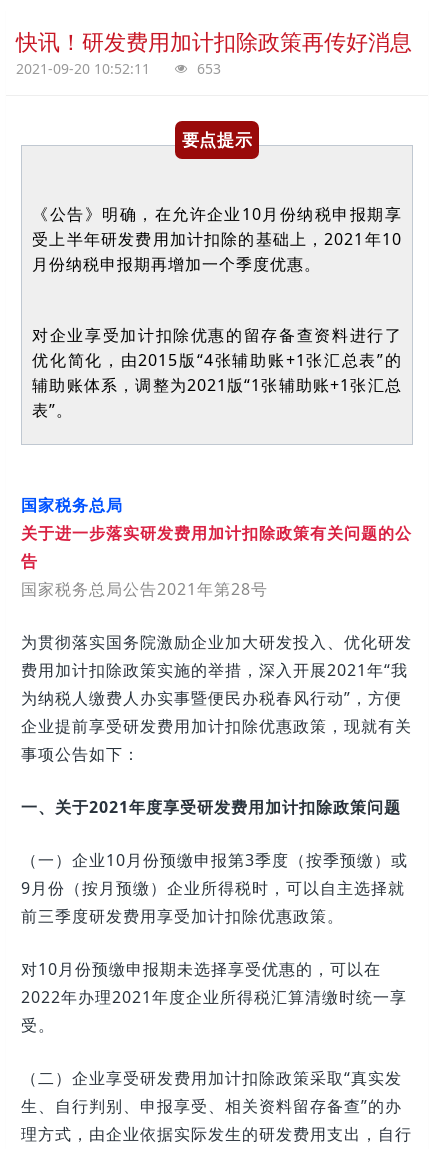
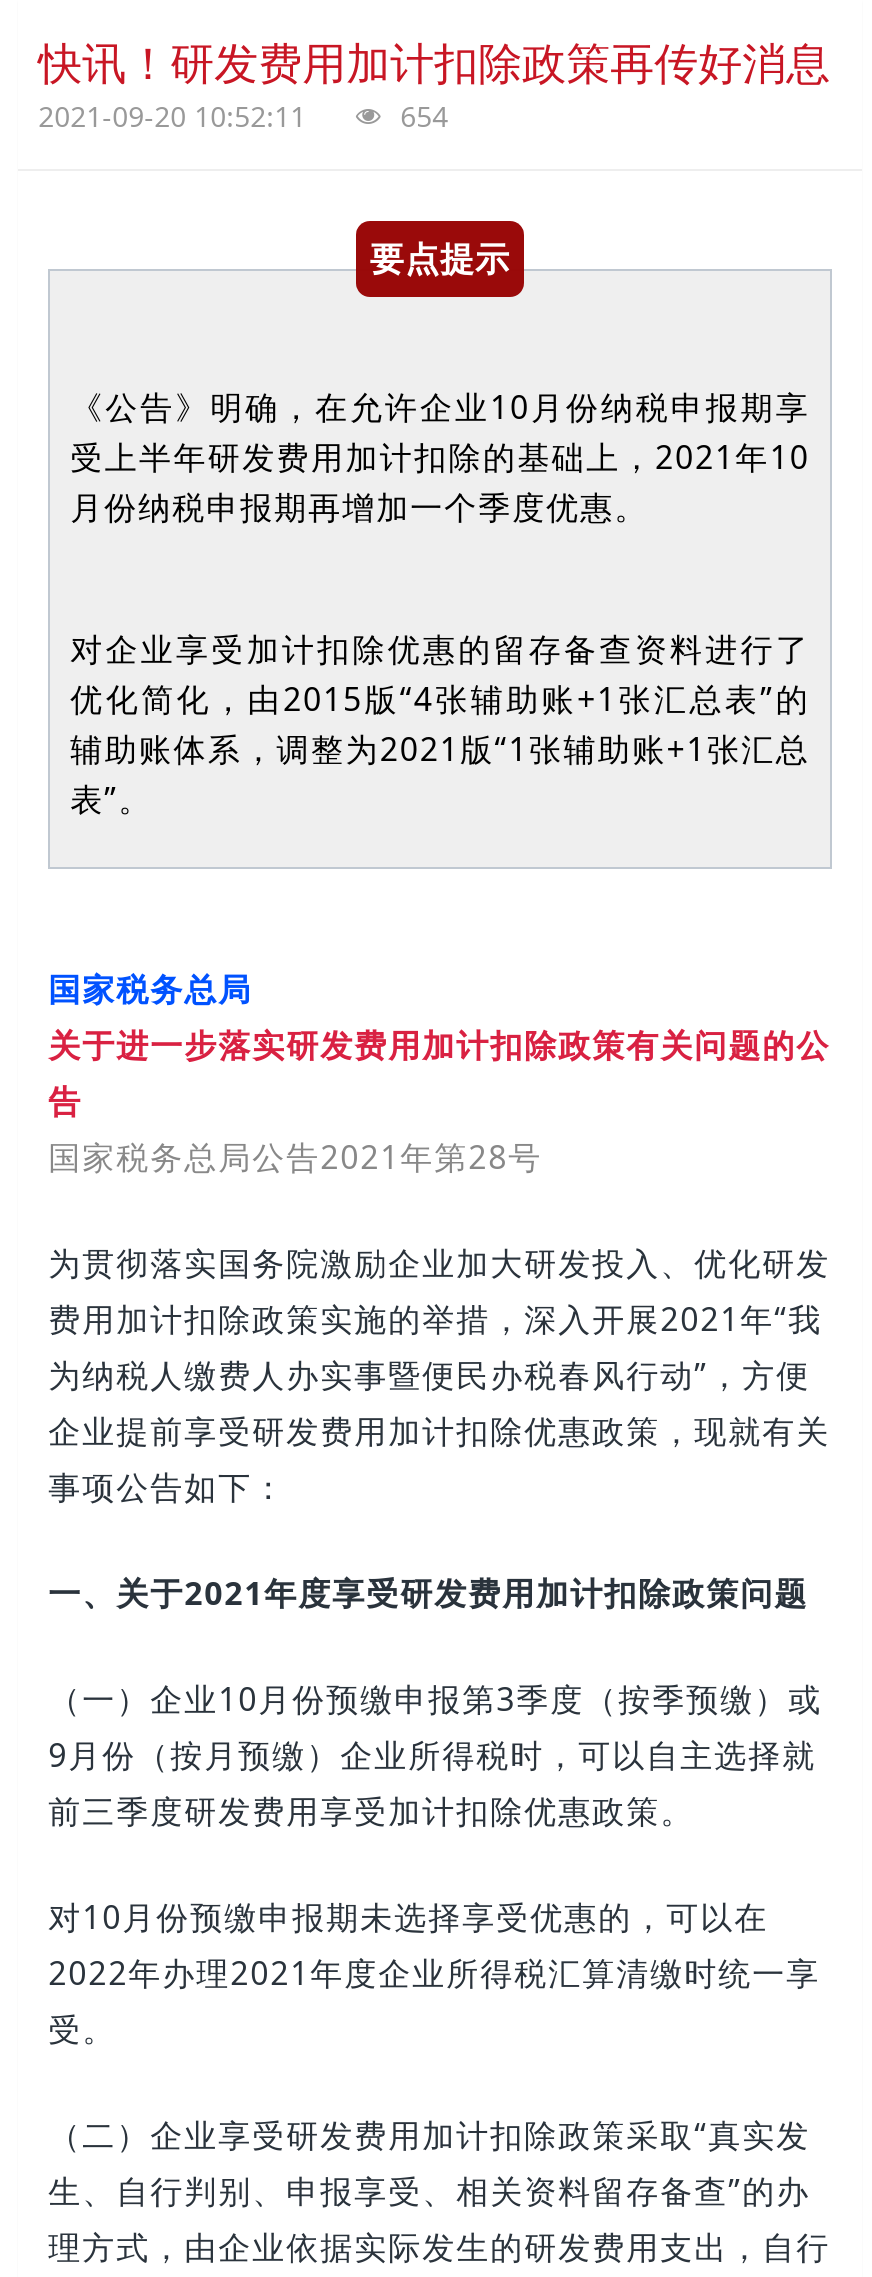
[197,59,221,78] 653 -> [400,97,448,135] 654

